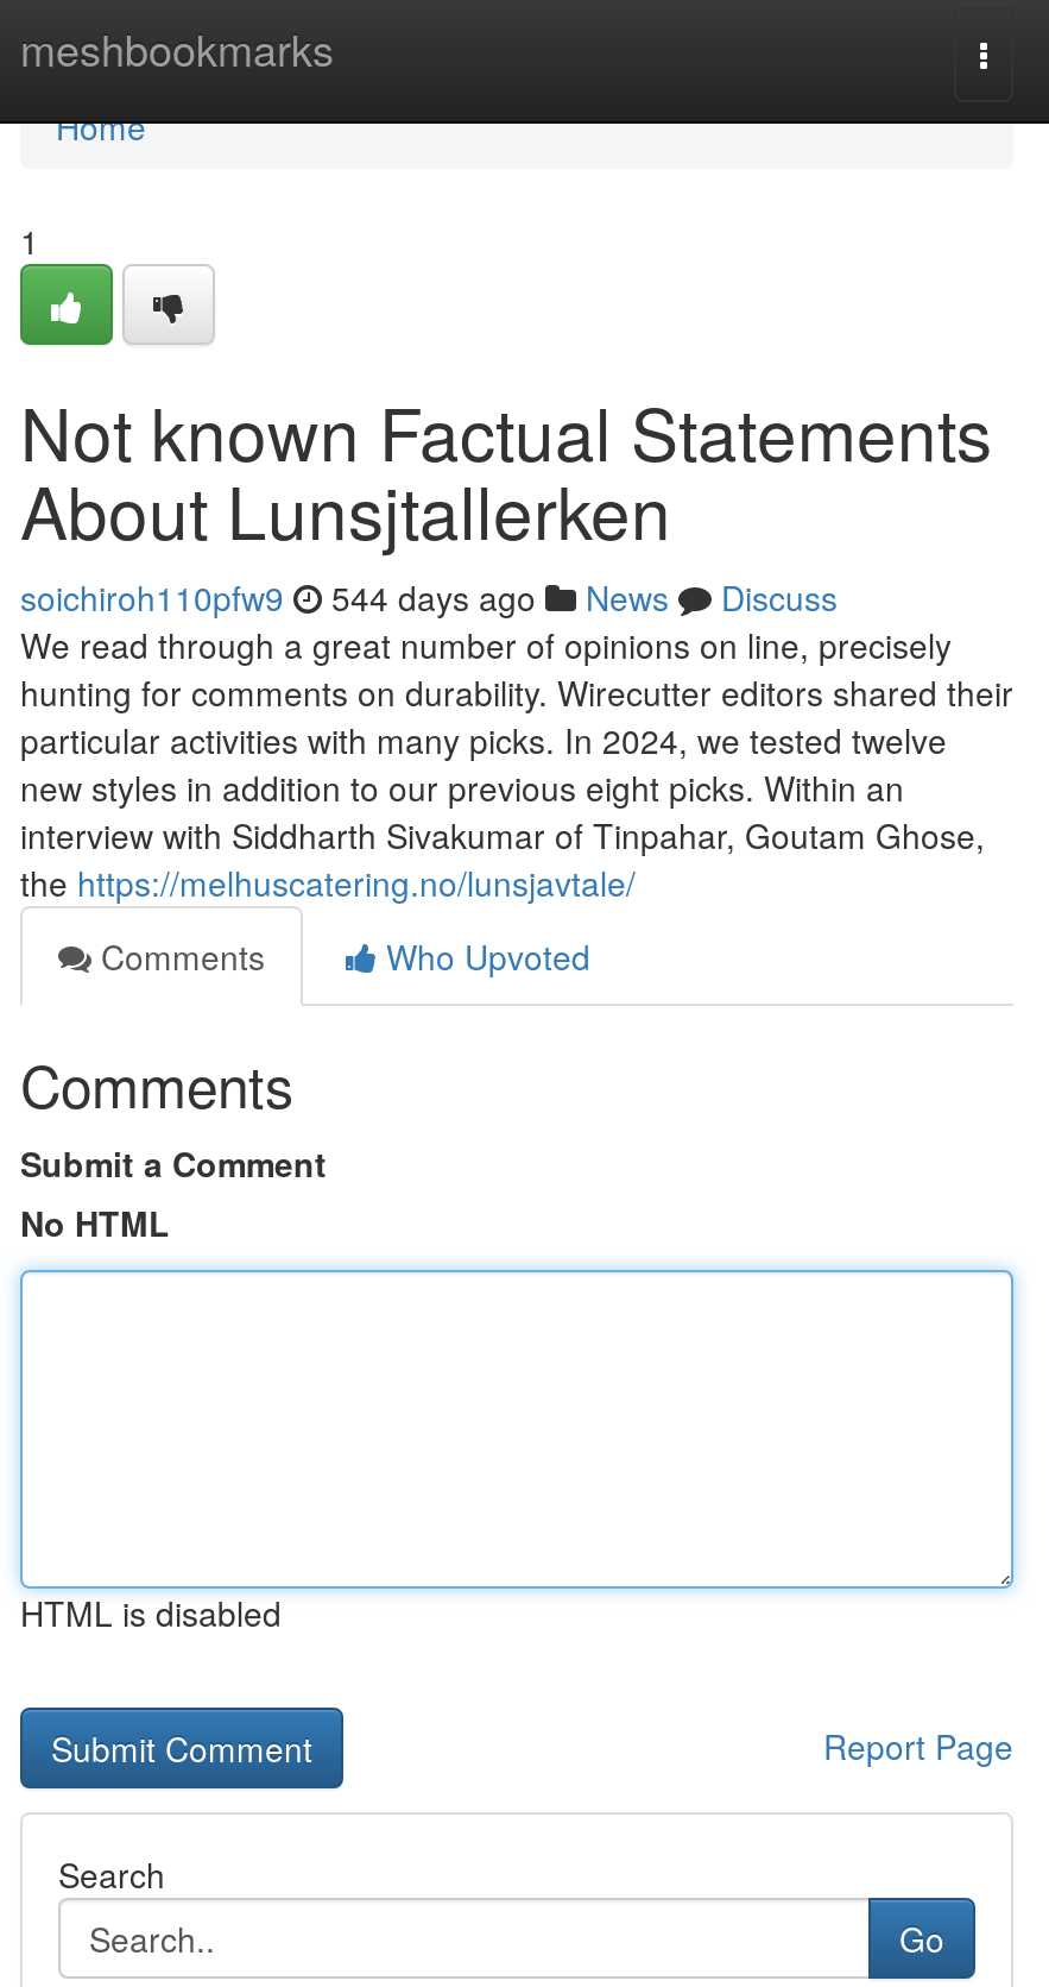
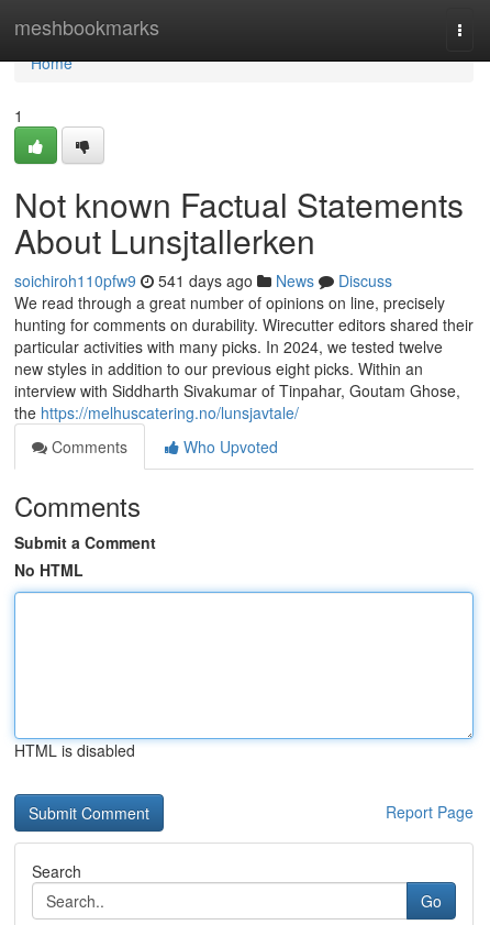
[20,573,838,621] soichiroh110pfw9 544 days ago News Discuss -> [14,269,392,291] soichiroh110pfw9 541 days ago News Discuss

